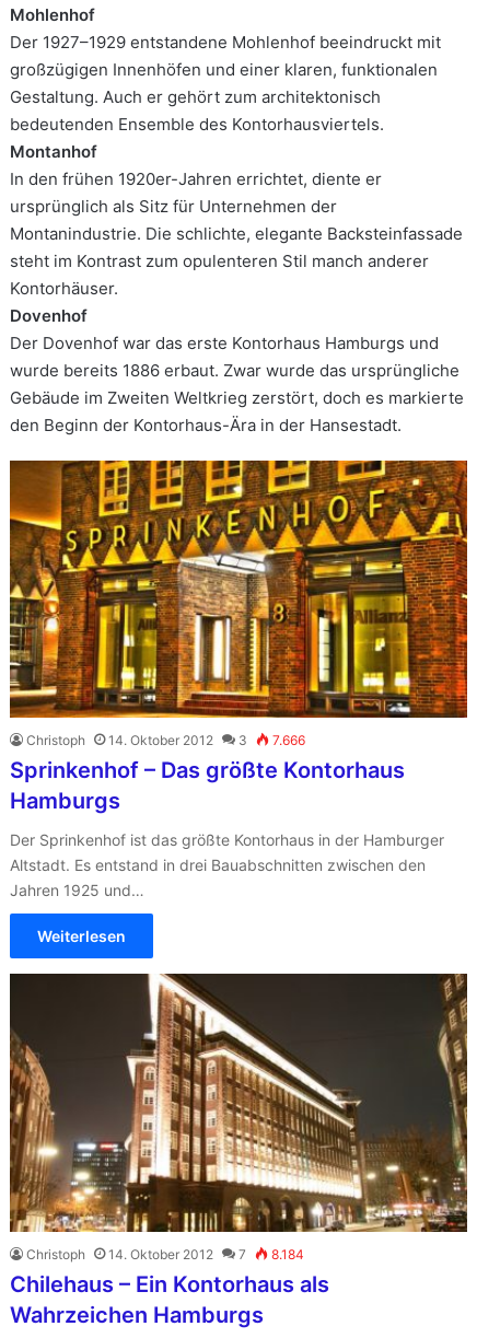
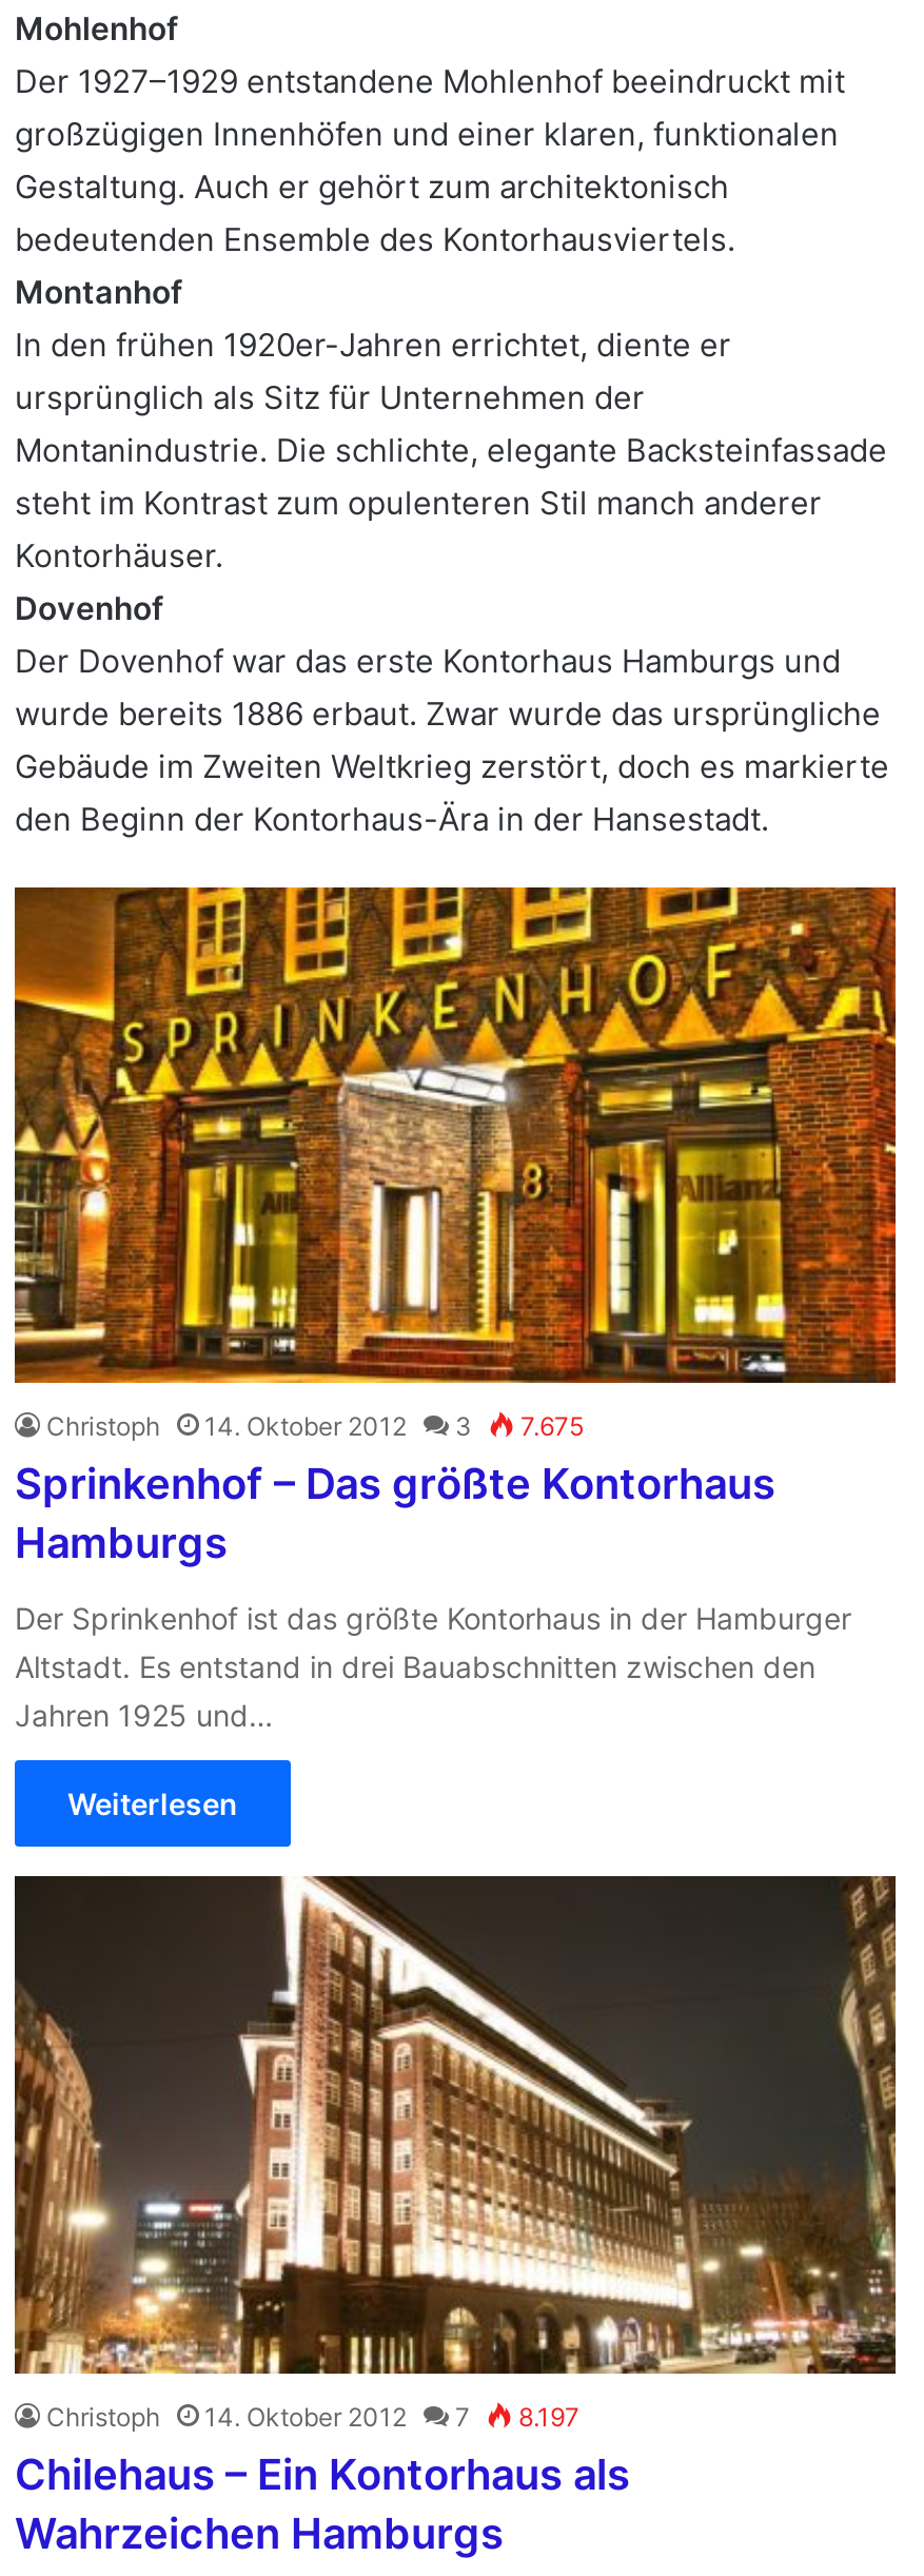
[26,732,305,749] Christoph 14. Oktober 2012 3 7.666 -> [46,1411,584,1443] Christoph 14. Oktober 2012 3 7.675
[26,1246,304,1263] Christoph 14. Oktober 2012 7 8.184 -> [46,2401,579,2433] Christoph 14. Oktober 2012 7 8.197

